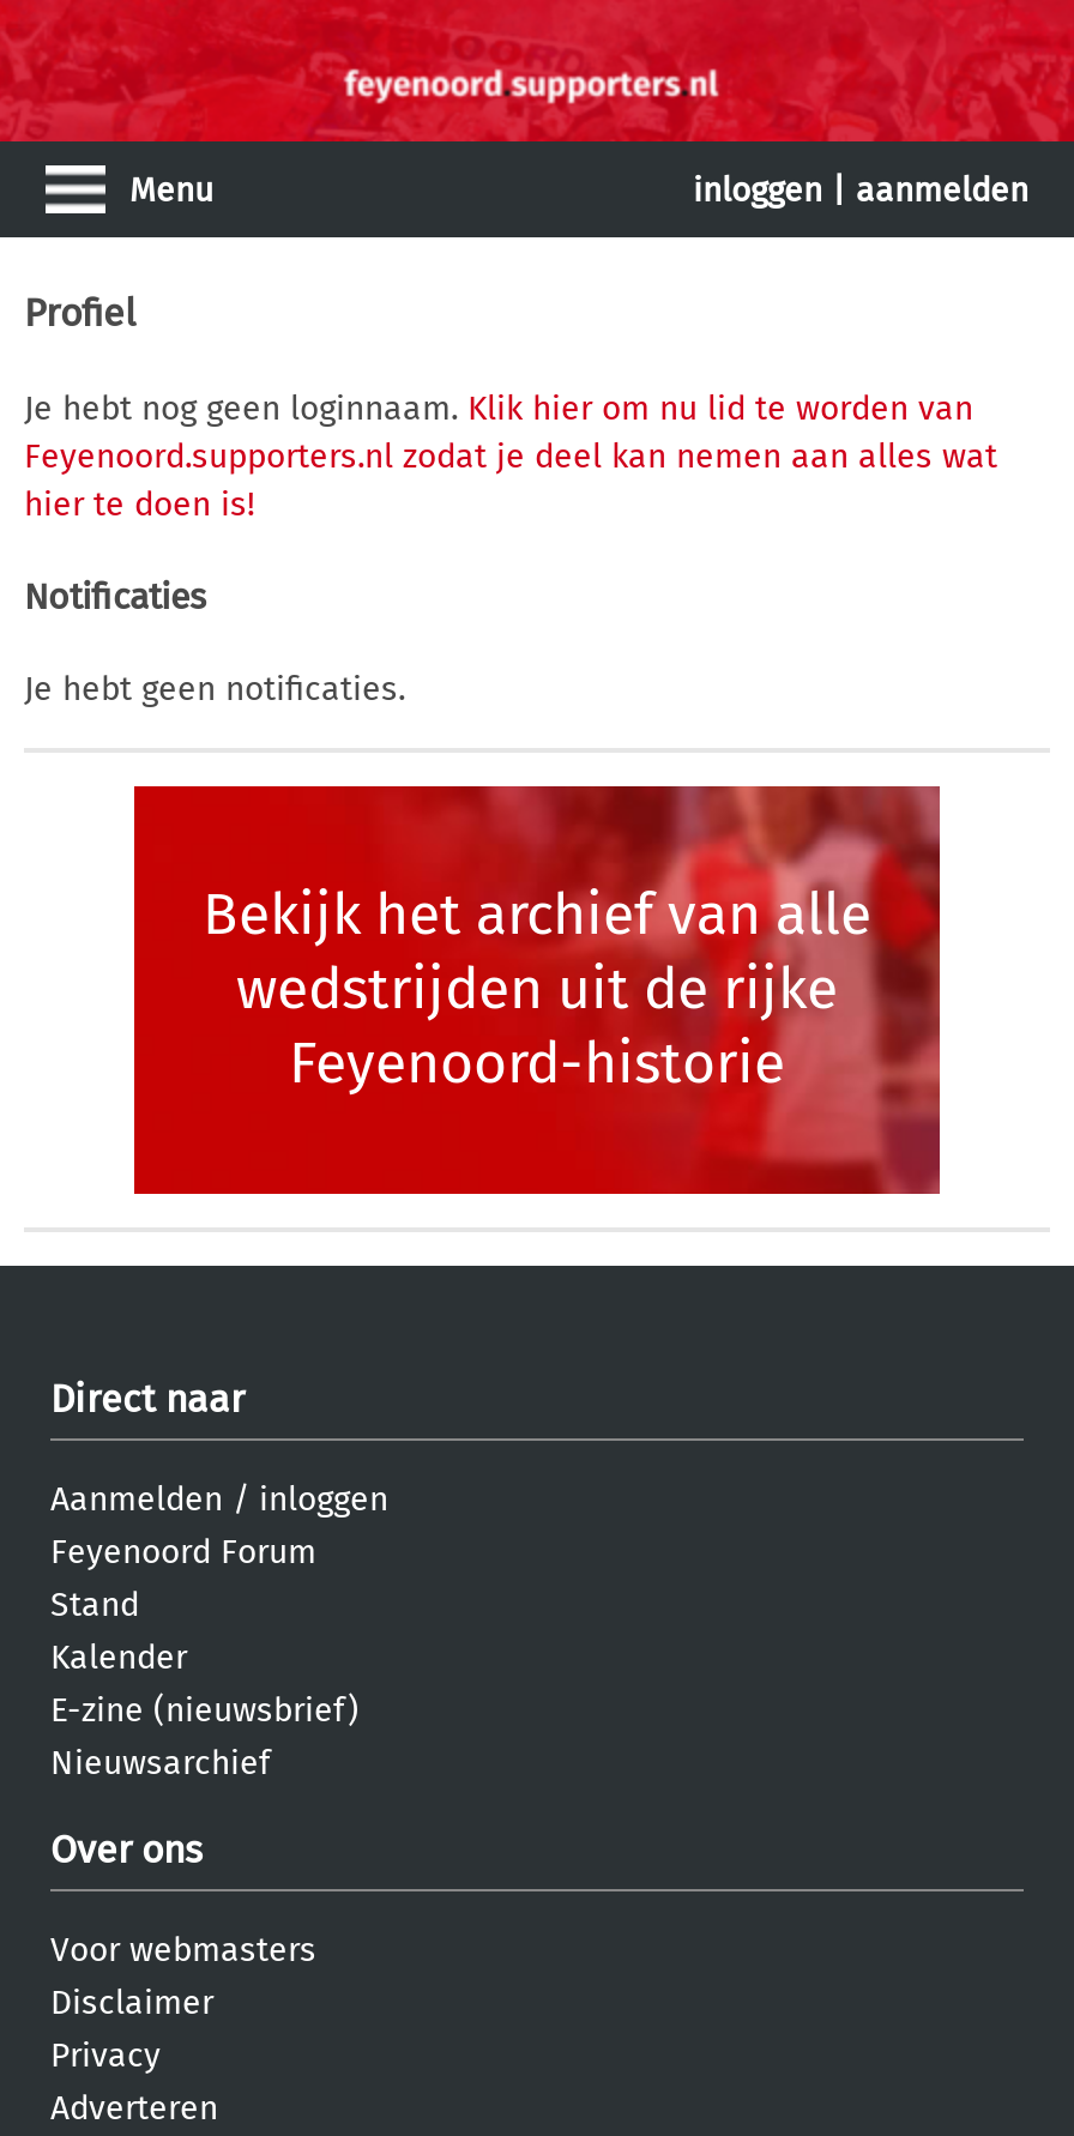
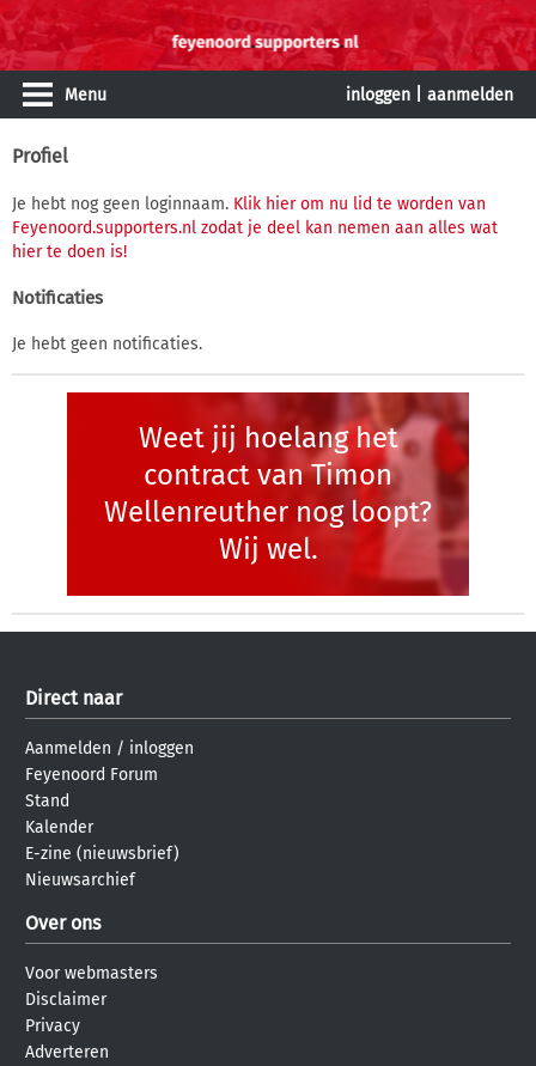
[203,881,871,1097] Bekijk het archief van alle | wedstrijden uit de rijke | Feyenoord-historie -> [104,421,432,566] Weet jij hoelang het | contract van Timon | Wellenreuther nog loopt? | Wij wel.

